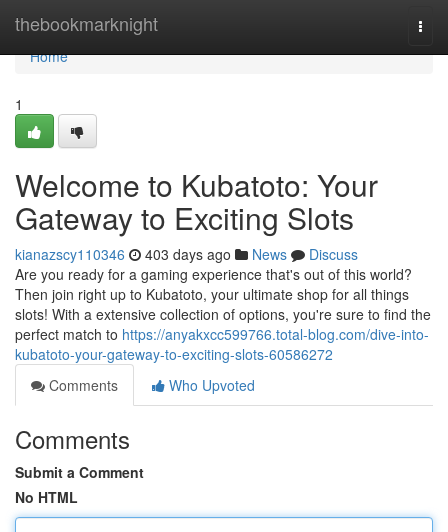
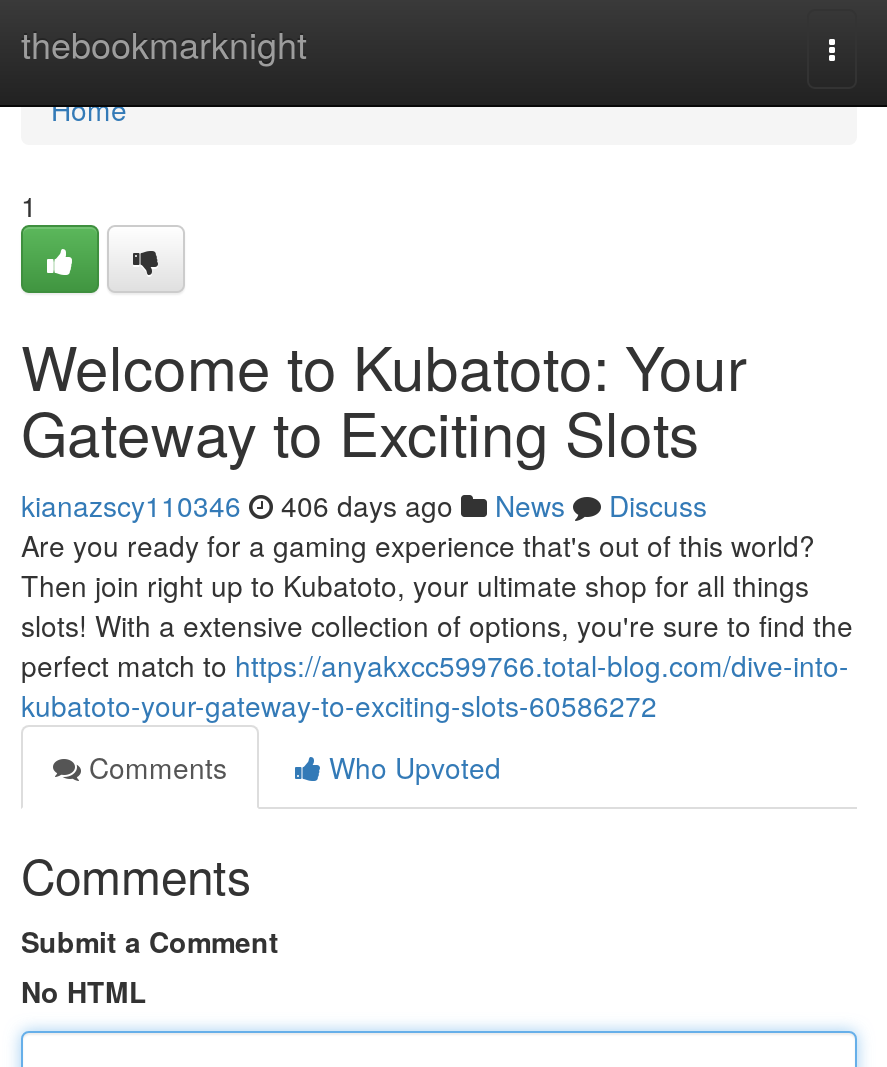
[15,244,358,264] kianazscy110346 403 days ago News Discuss -> [21,485,707,525] kianazscy110346 406 days ago News Discuss

